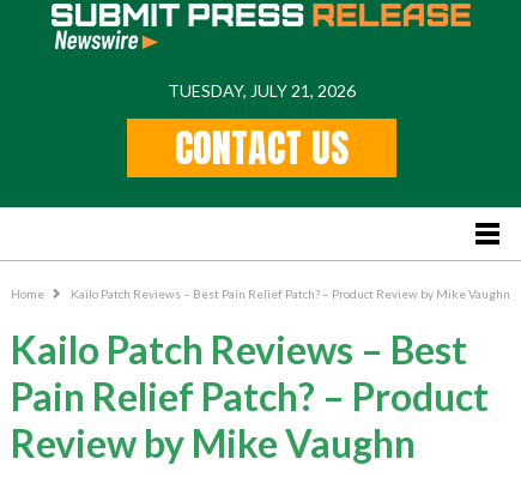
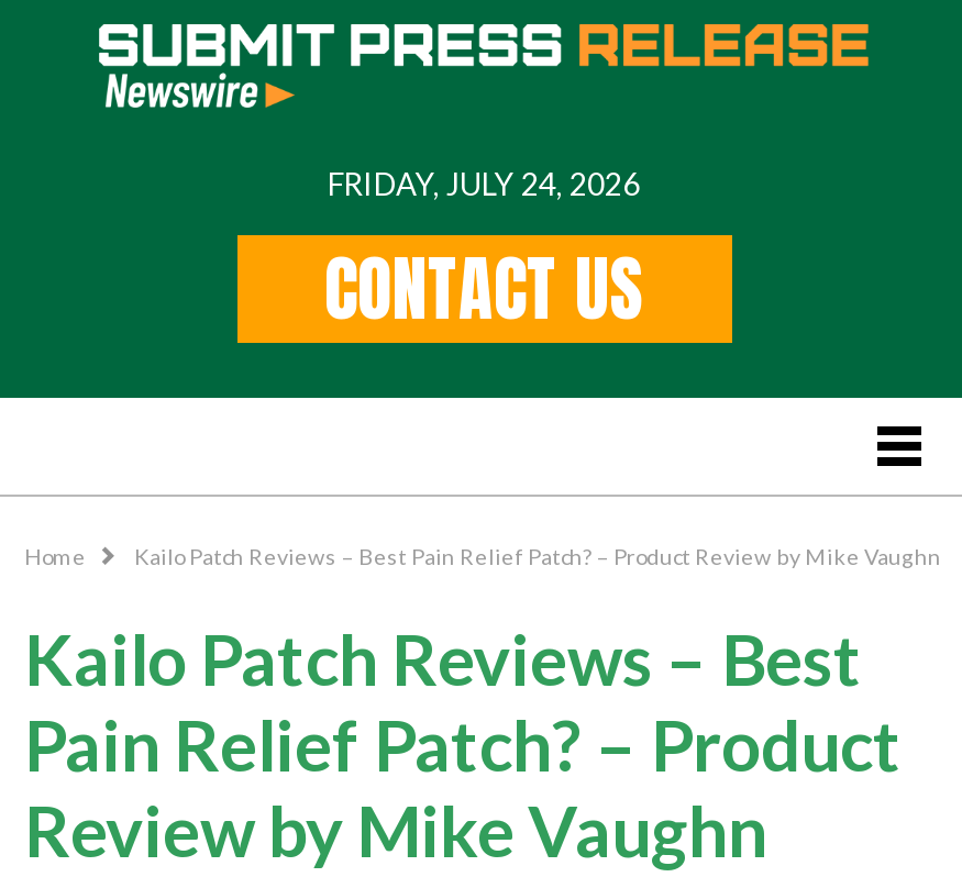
[167,80,355,101] TUESDAY, JULY 21, 2026 -> [328,165,640,202] FRIDAY, JULY 24, 2026

